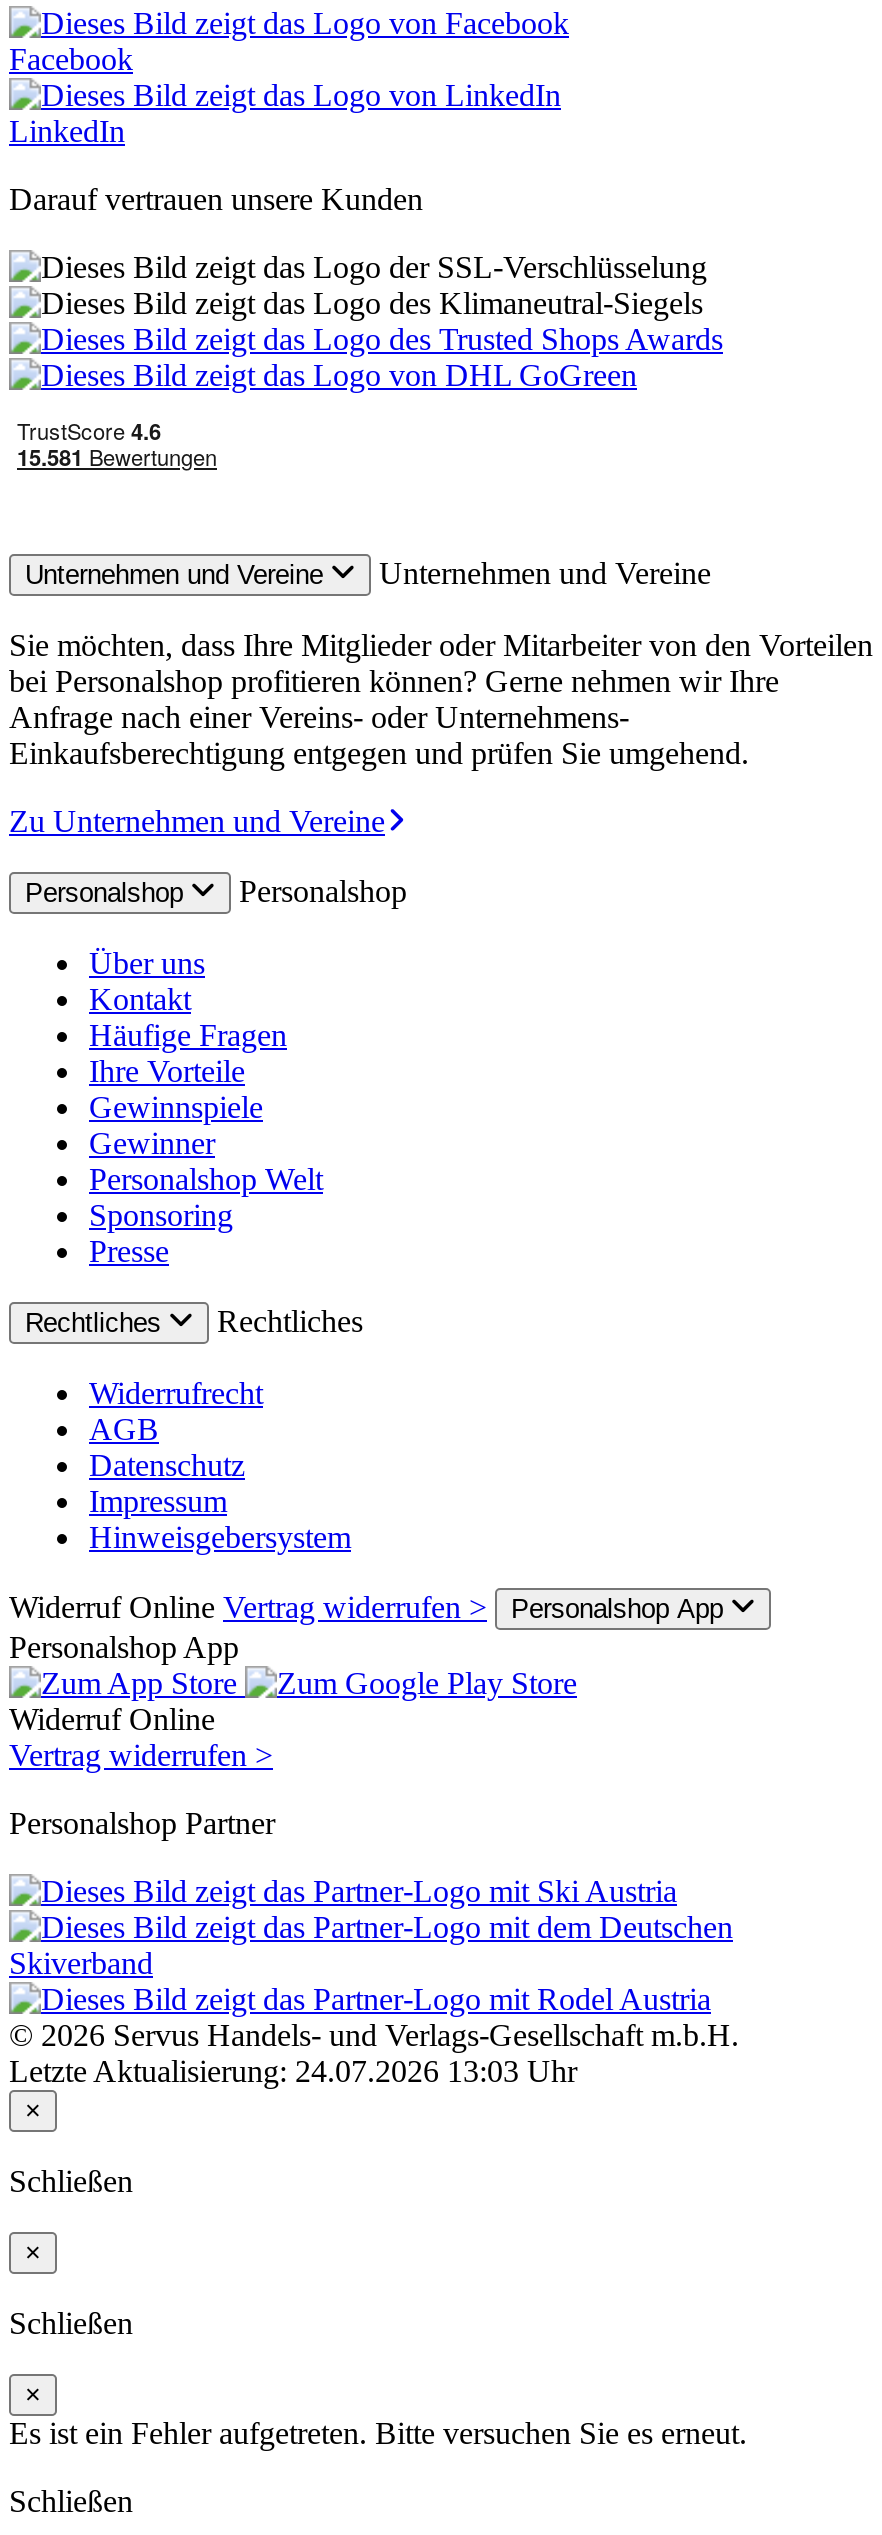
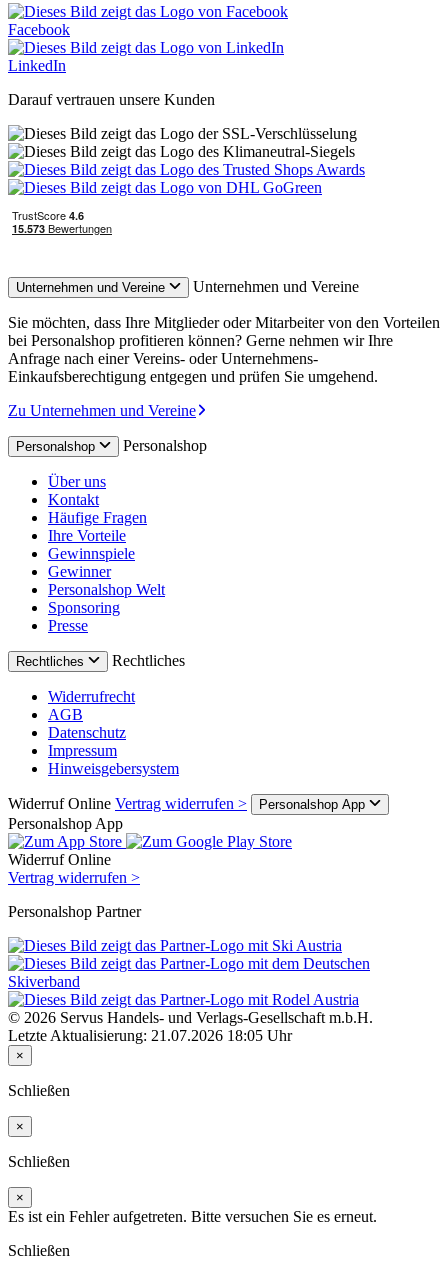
[9,2054,577,2088] Letzte Aktualisierung: 24.07.2026 13:03 Uhr -> [8,1027,292,1044] Letzte Aktualisierung: 21.07.2026 18:05 Uhr

